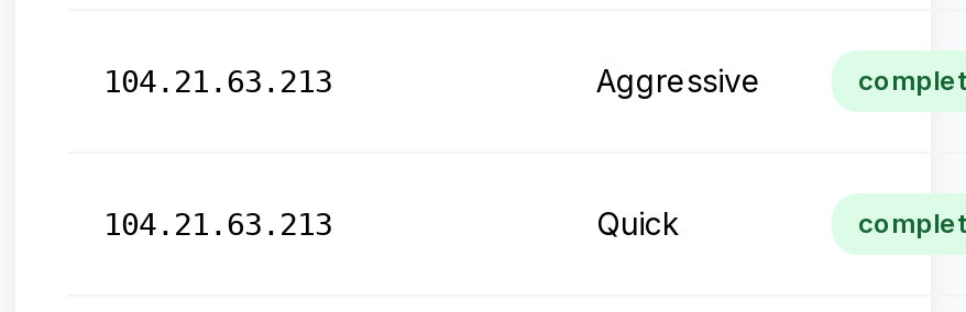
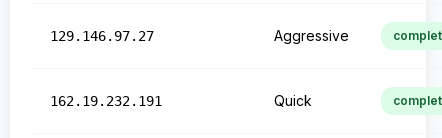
[103,64,332,99] 104.21.63.213 -> [50,28,154,44] 129.146.97.27
[103,207,332,242] 104.21.63.213 -> [50,93,162,109] 162.19.232.191

